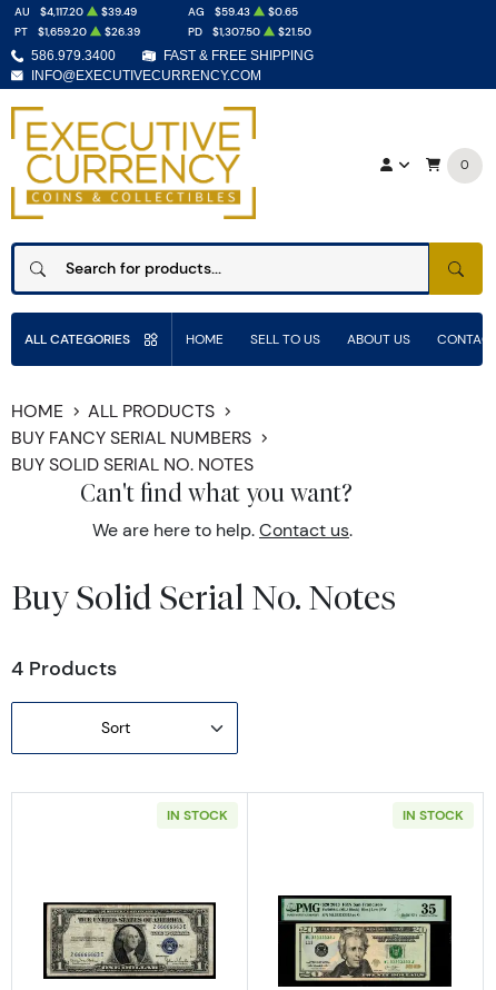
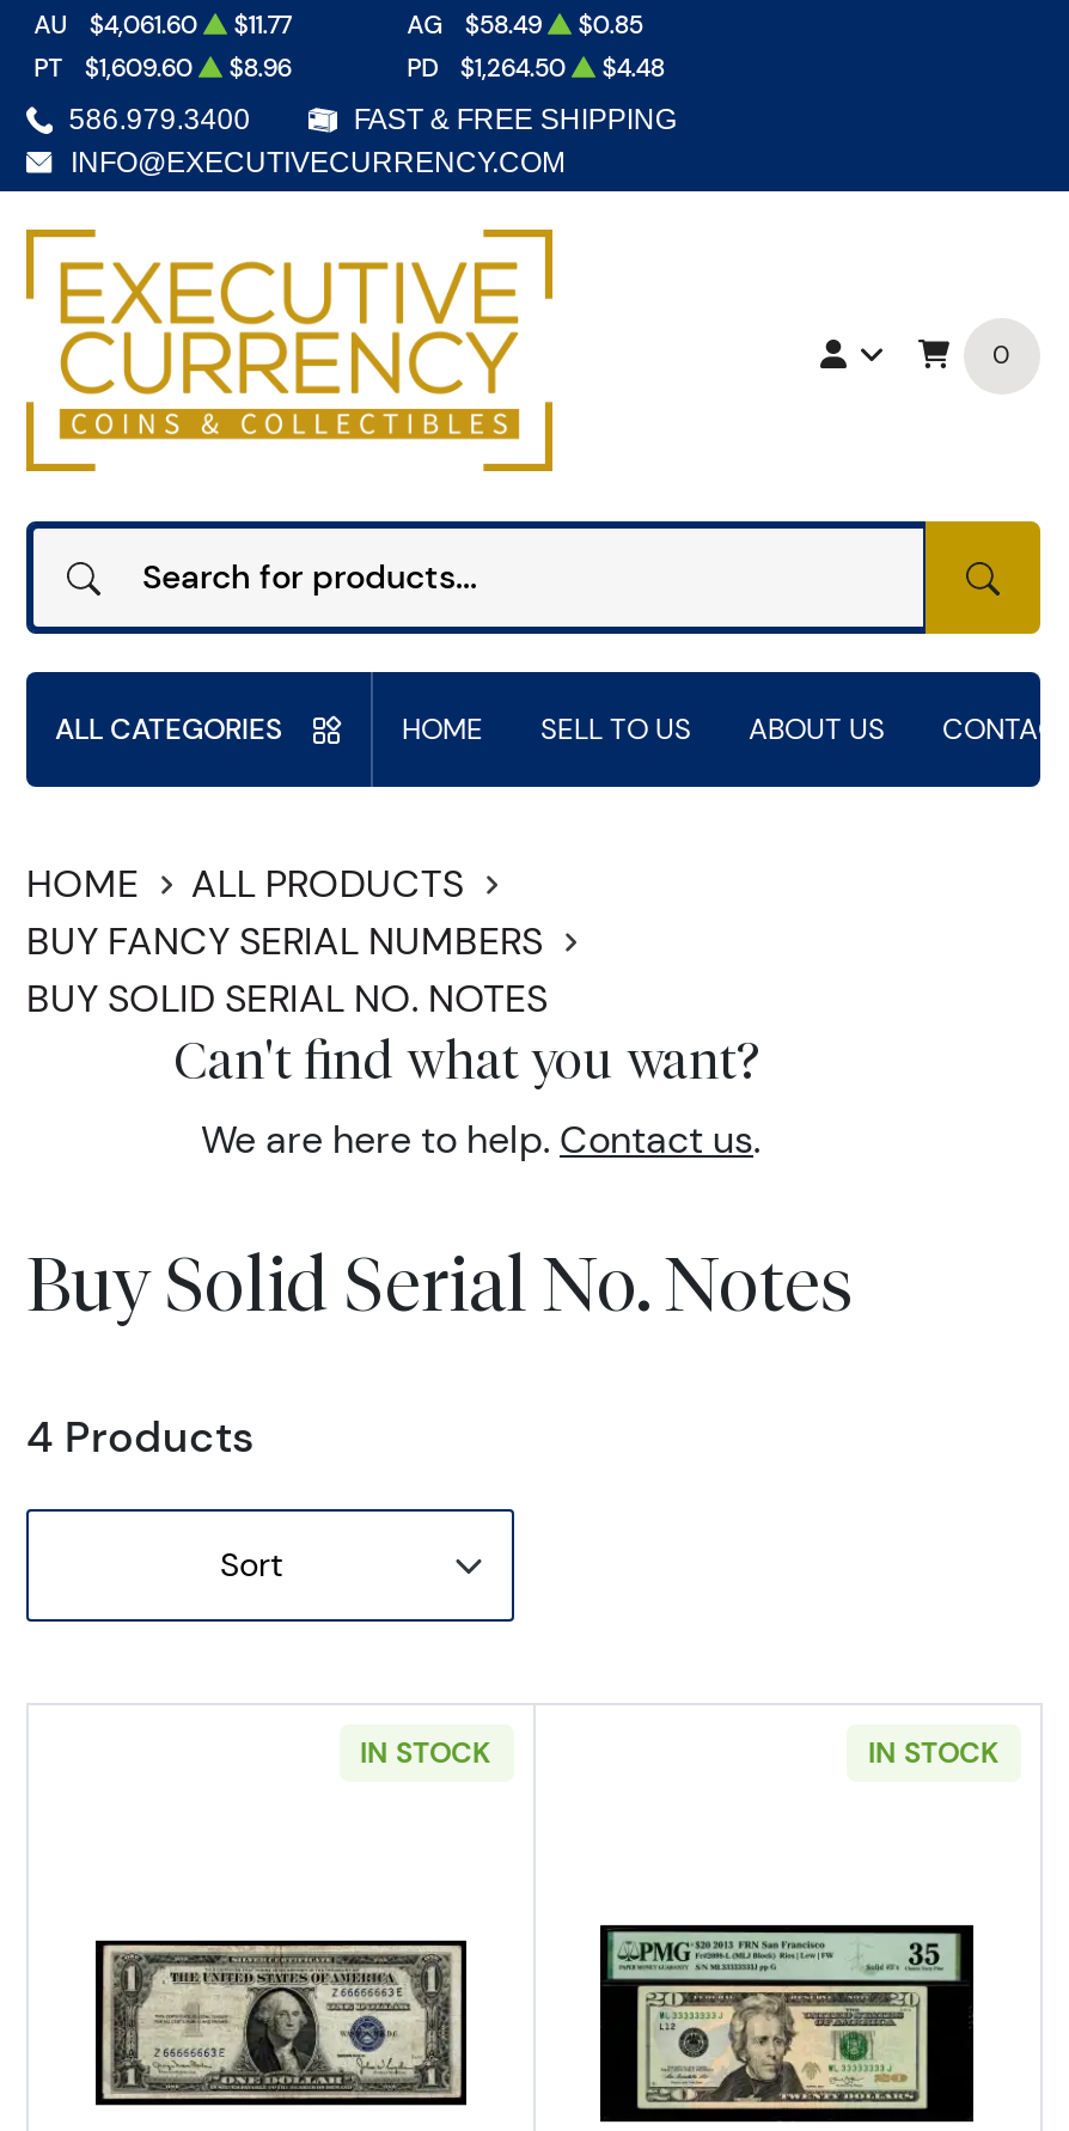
[40,4,84,19] $4,117.20 -> [89,9,197,40] $4,061.60
[101,4,137,19] $39.49 -> [234,9,291,40] $11.77
[215,4,251,19] $59.43 -> [465,9,541,40] $58.49
[268,4,298,19] $0.65 -> [578,9,643,40] $0.85
[38,24,87,39] $1,659.20 -> [85,52,192,83] $1,609.60
[104,24,140,39] $26.39 -> [229,52,291,83] $8.96
[213,24,261,39] $1,307.50 -> [460,52,565,83] $1,264.50
[278,24,311,39] $21.50 -> [602,52,664,83] $4.48

